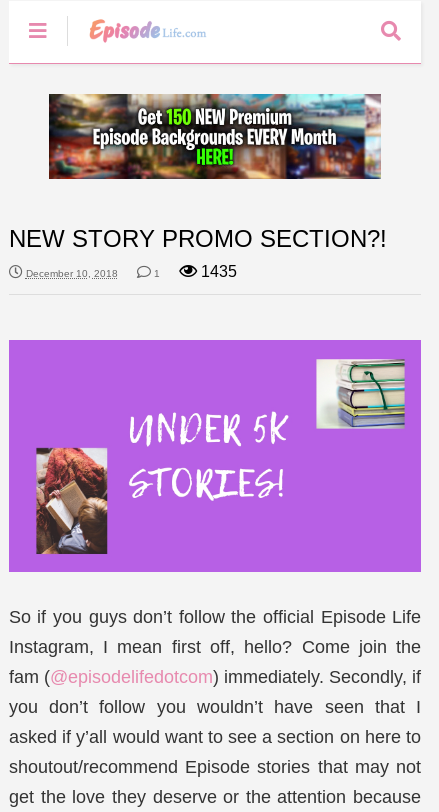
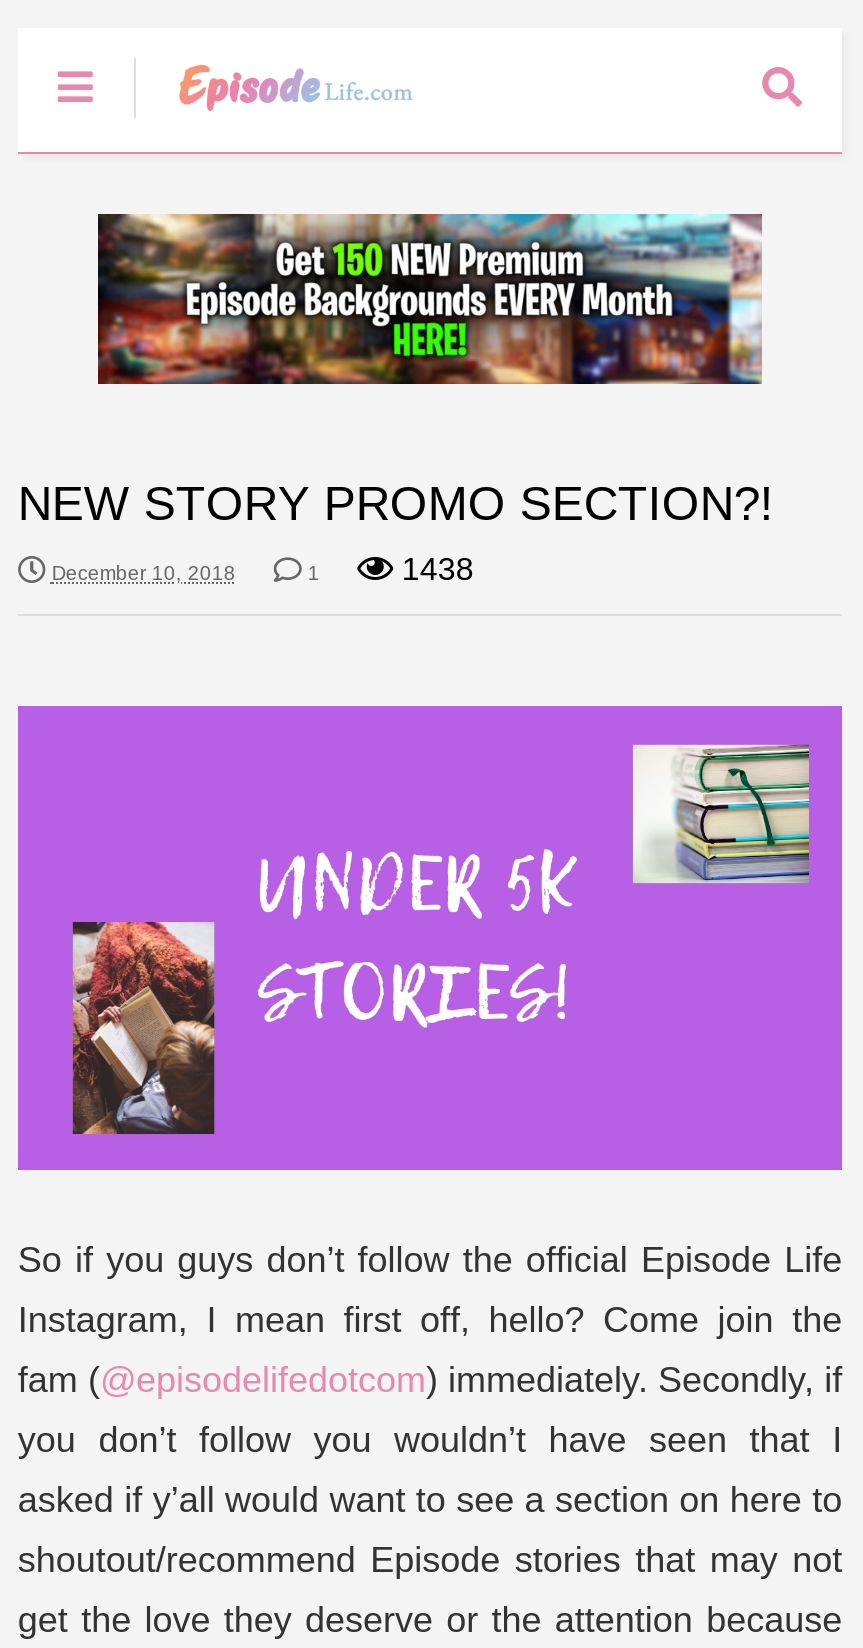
[201,263,237,280] 1435 -> [402,551,474,585] 1438

